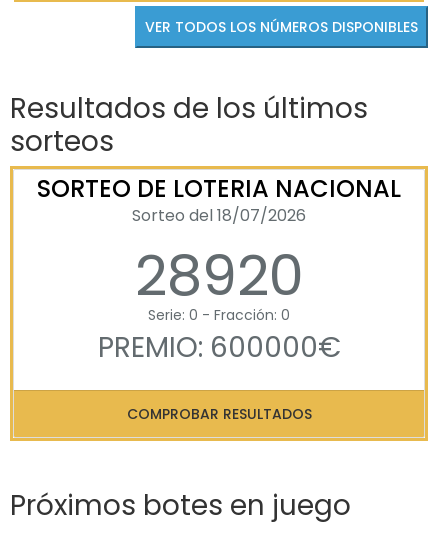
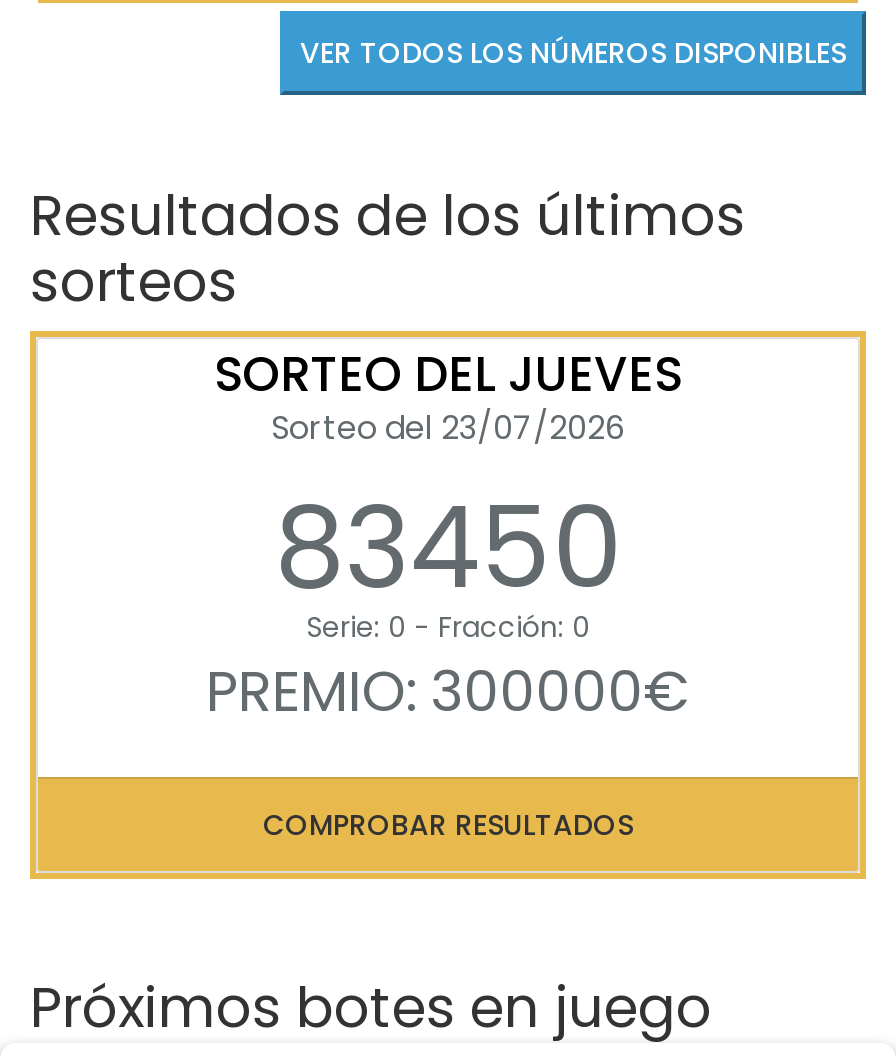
[37,171,401,314] SORTEO DE LOTERIA NACIONAL | Sorteo del 18/07/2026 | 28920 -> [214,342,682,628] SORTEO DEL JUEVES | Sorteo del 23/07/2026 | 83450
[97,327,340,366] PREMIO: 600000€ -> [206,654,690,732] PREMIO: 300000€

